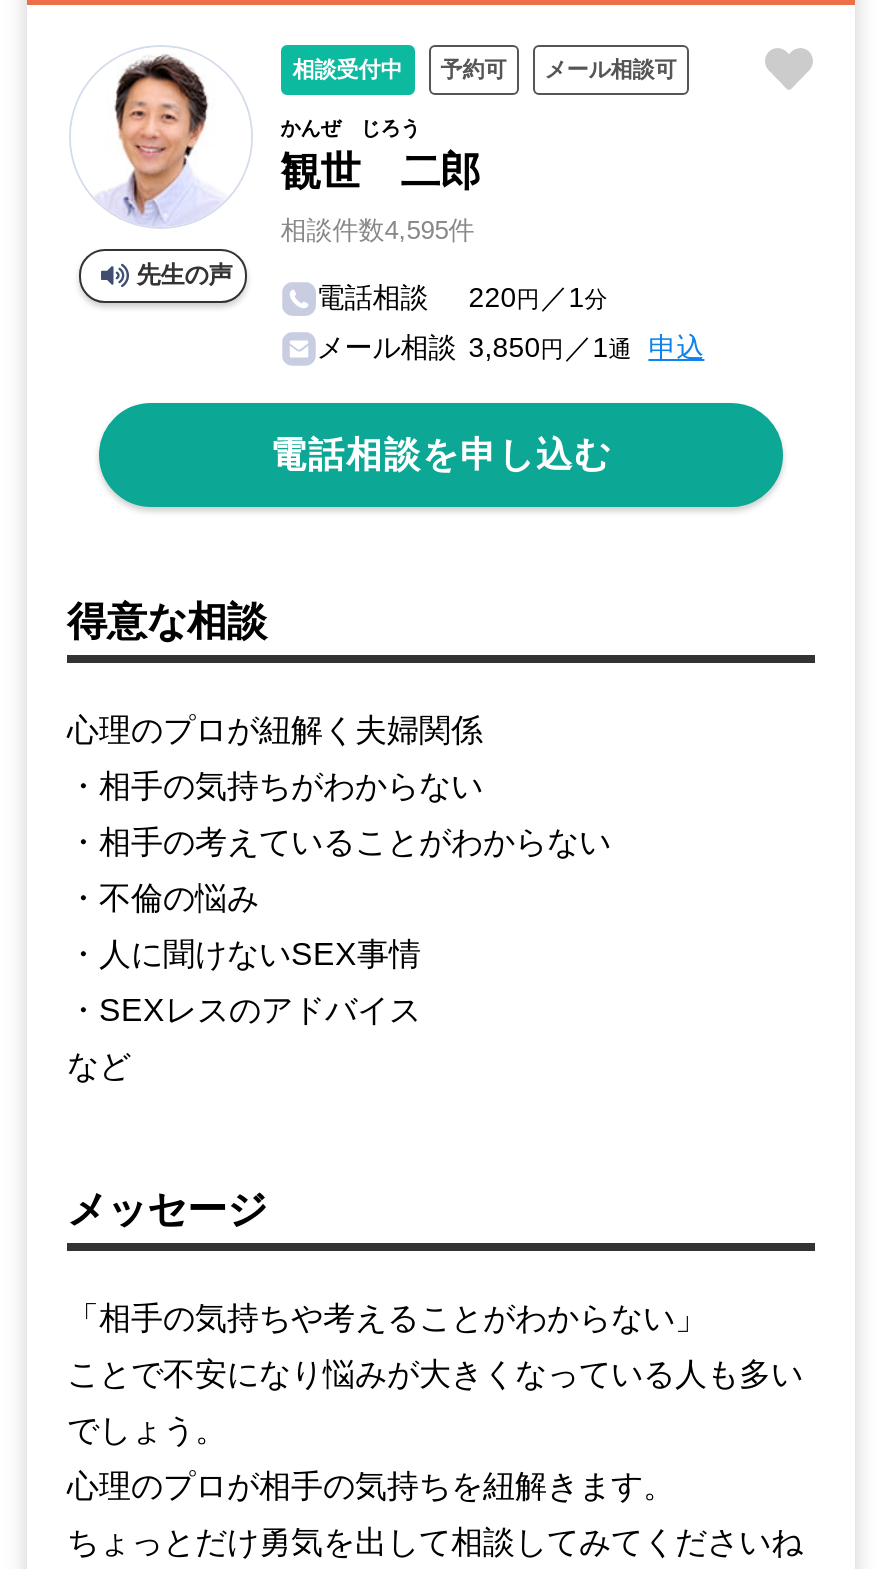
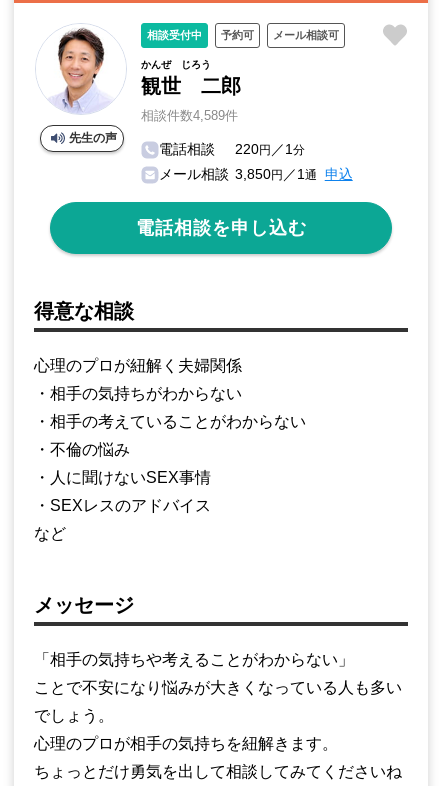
[280,215,474,245] 相談件数4,595件 -> [141,108,238,123] 相談件数4,589件

